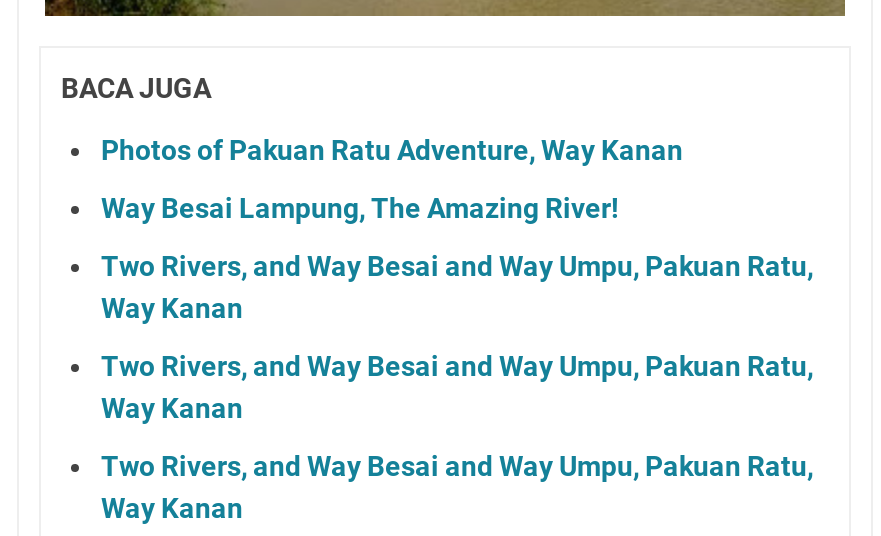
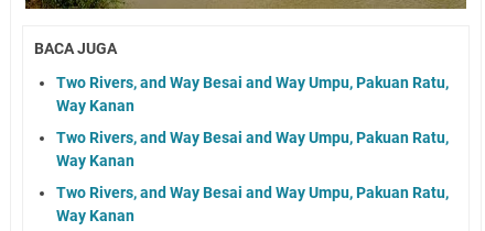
[101,133,683,223] Photos of Pakuan Ratu Adventure, Way Kanan | Way Besai Lampung, The Amazing River! -> none

